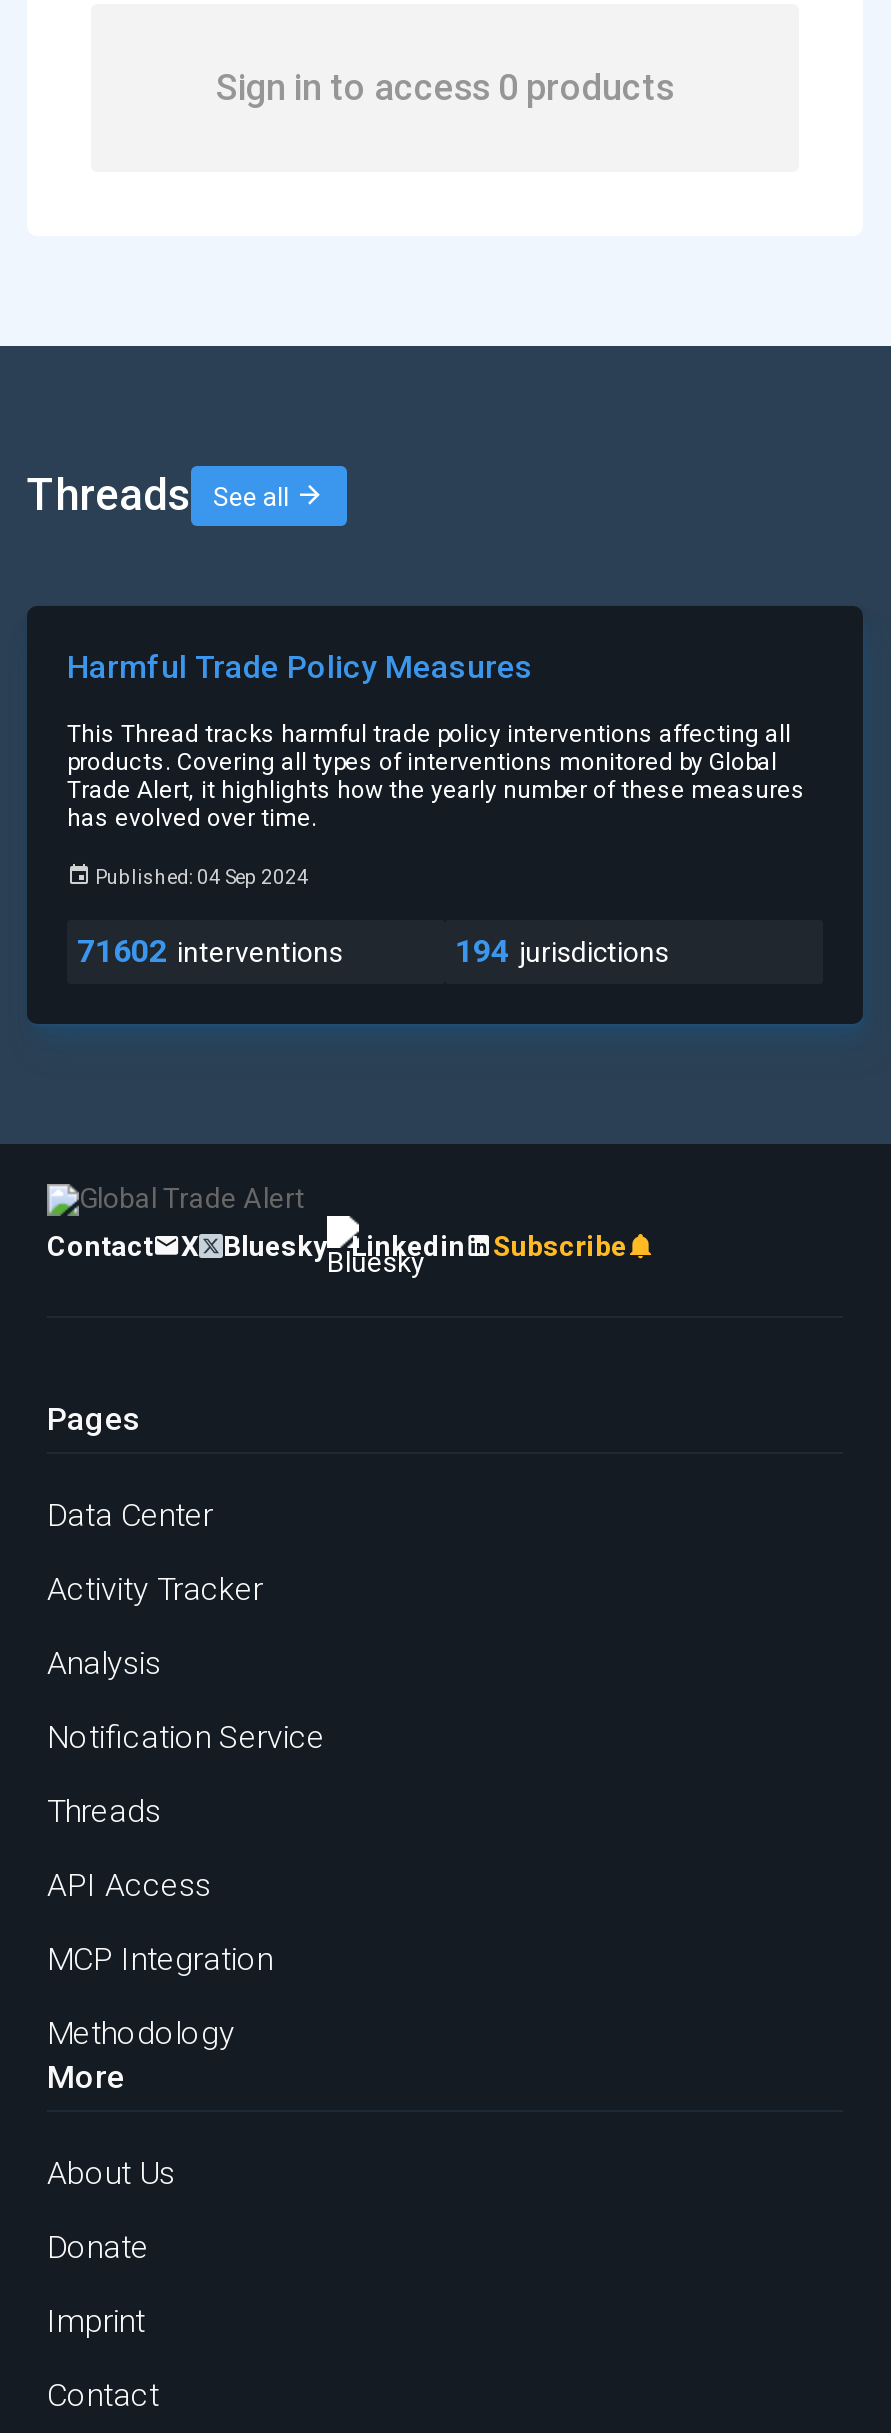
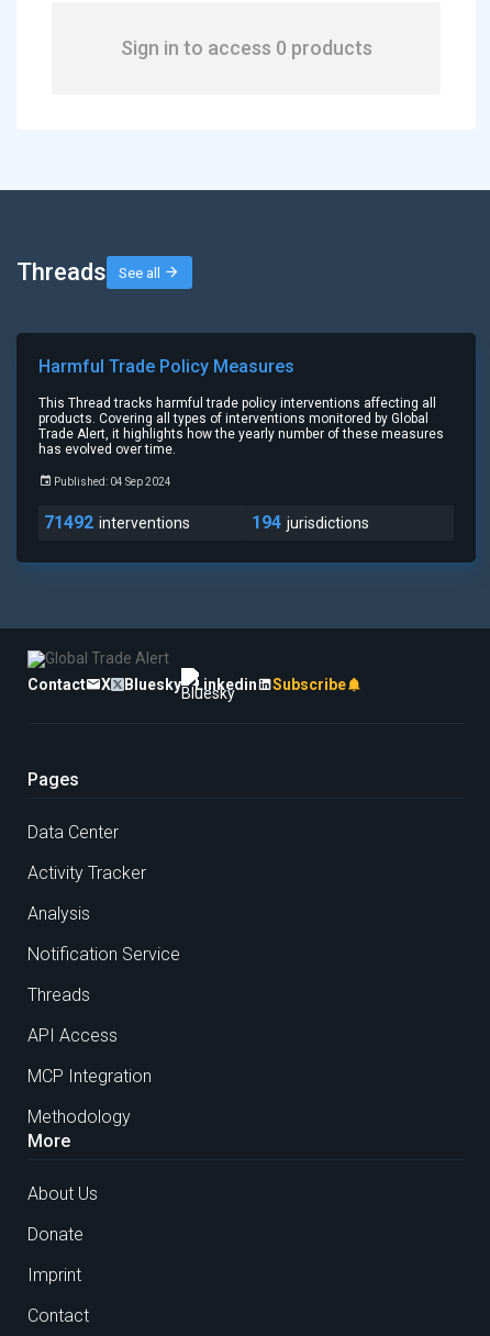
[77,932,343,970] 71602 interventions -> [44,512,190,533] 71492 interventions

